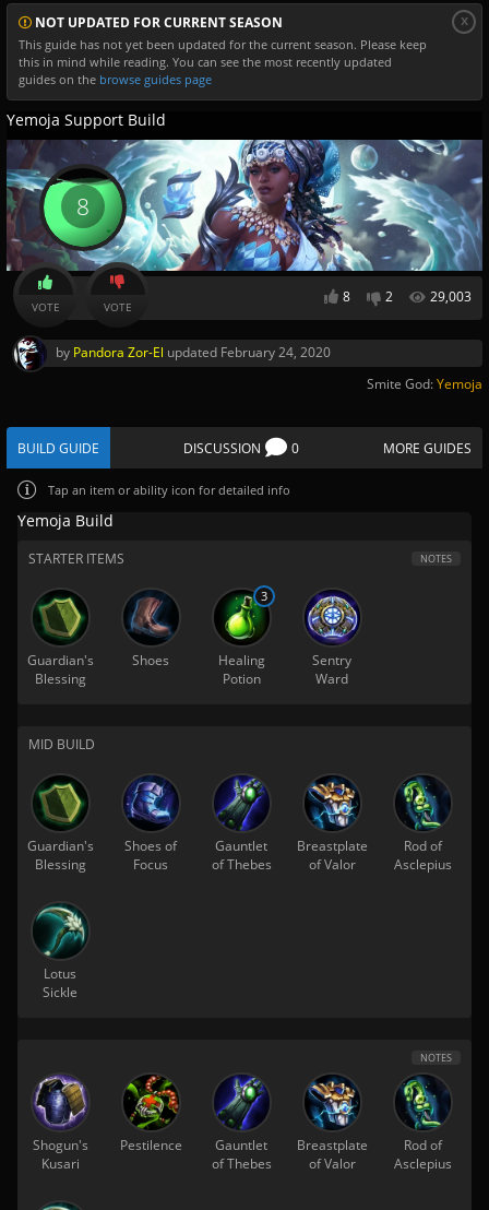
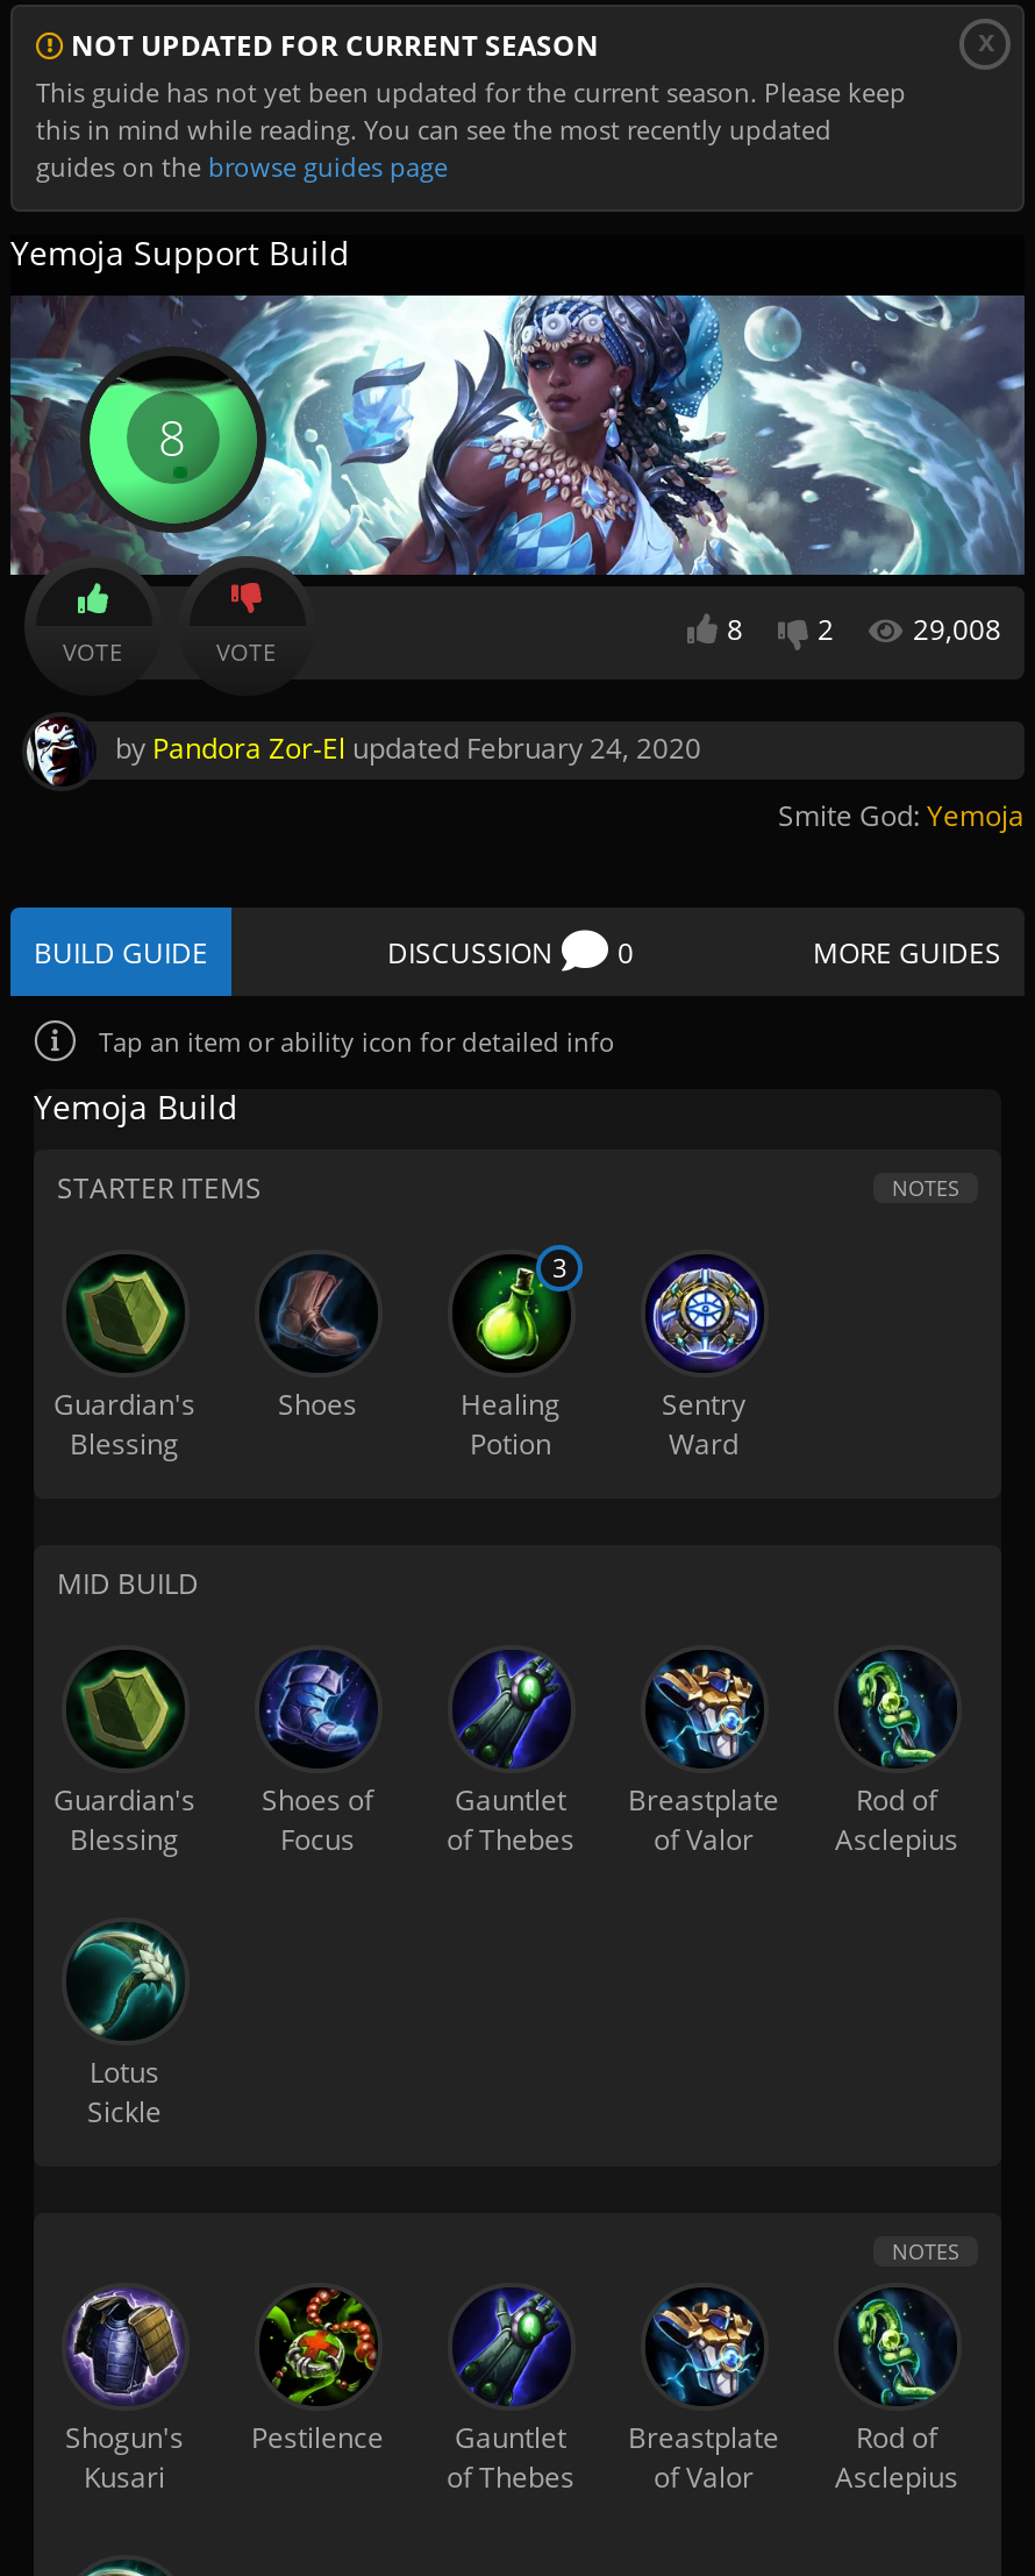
[343,287,472,306] 8 2 29,003 -> [727,610,1001,649] 8 2 29,008

